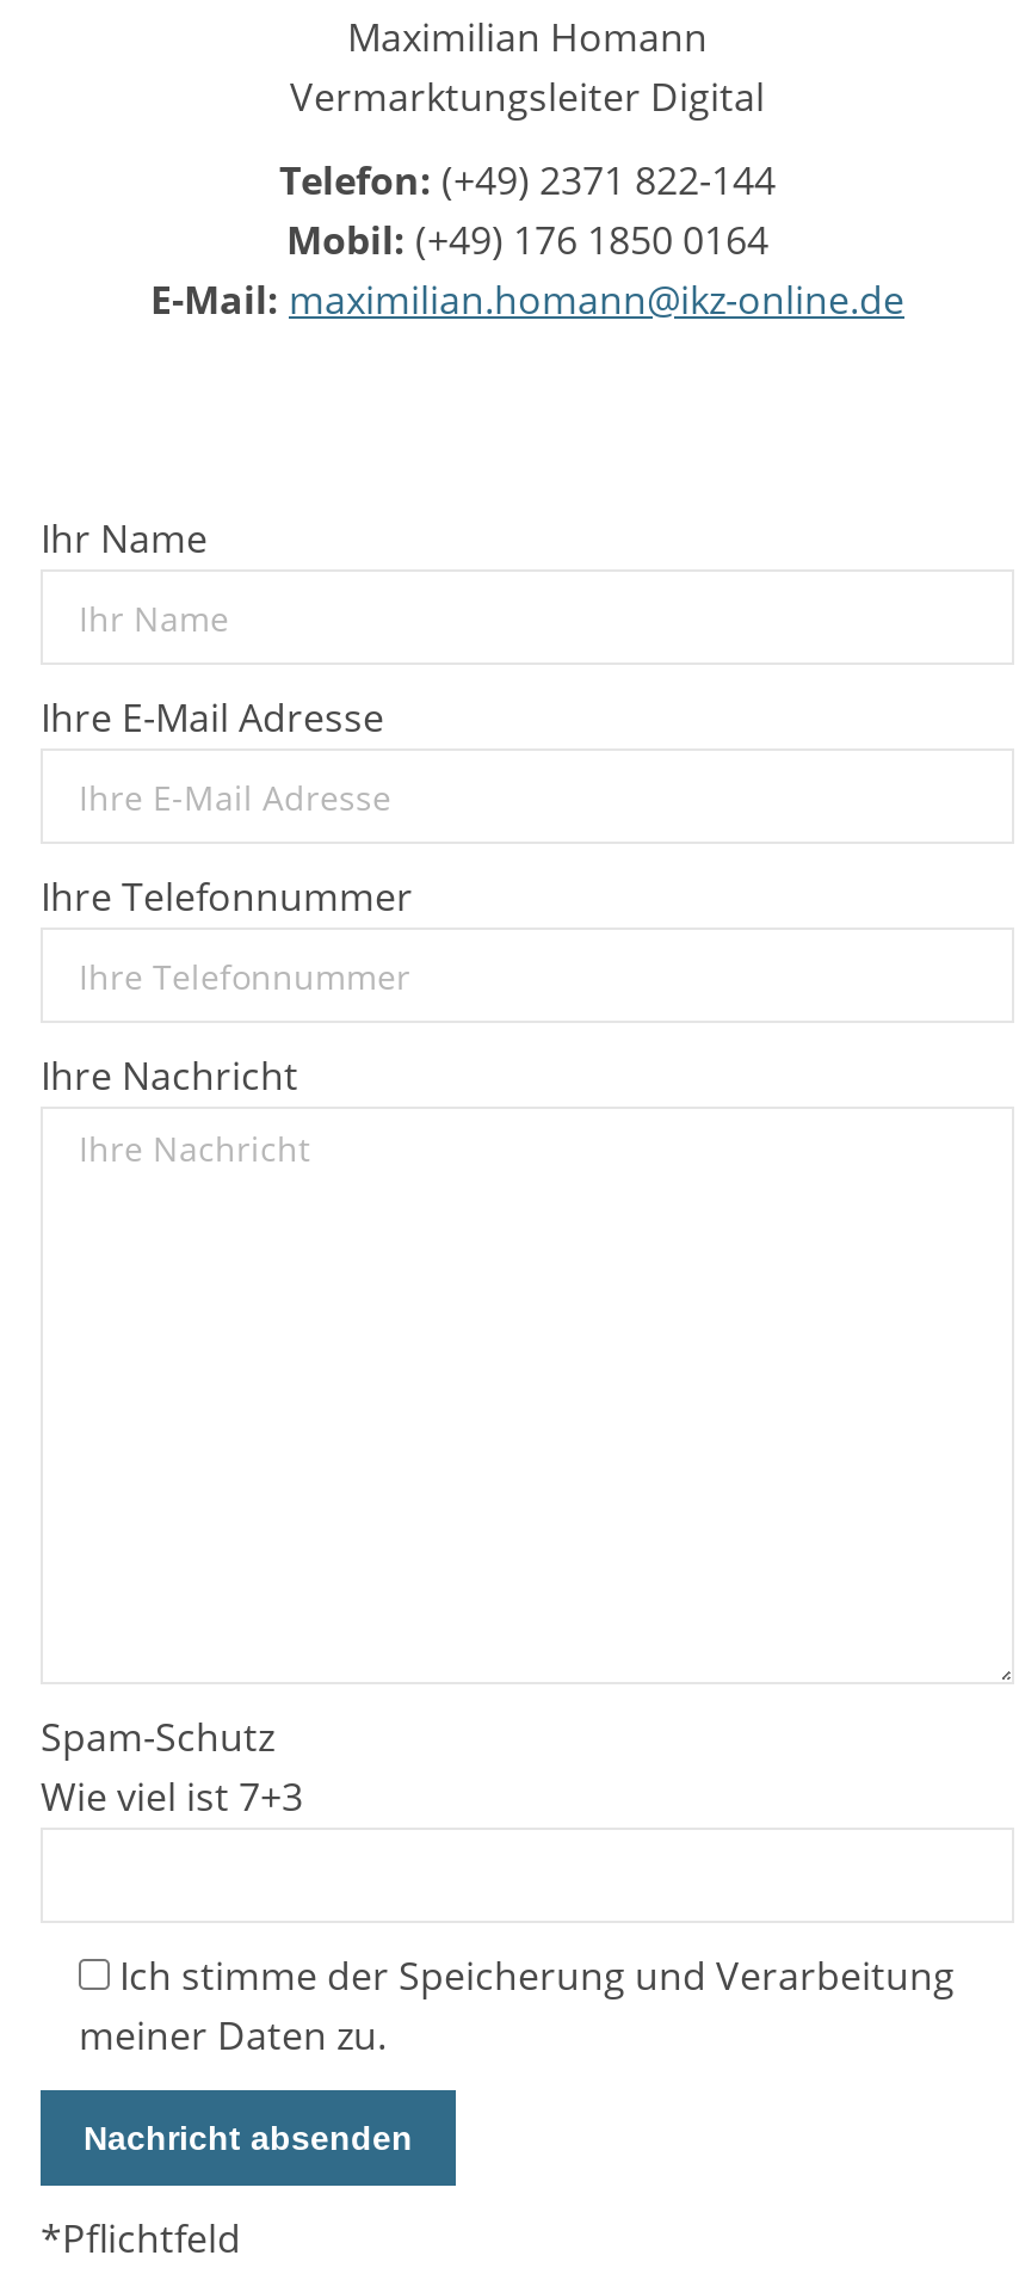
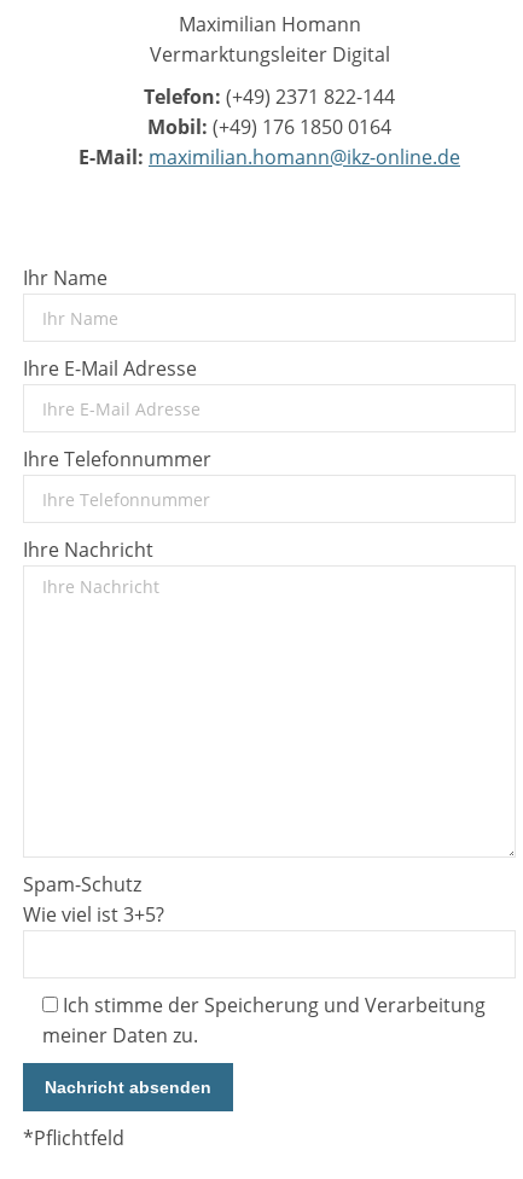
[41,1771,303,1823] Wie viel ist 7+3 -> [23,901,164,928] Wie viel ist 3+5?

